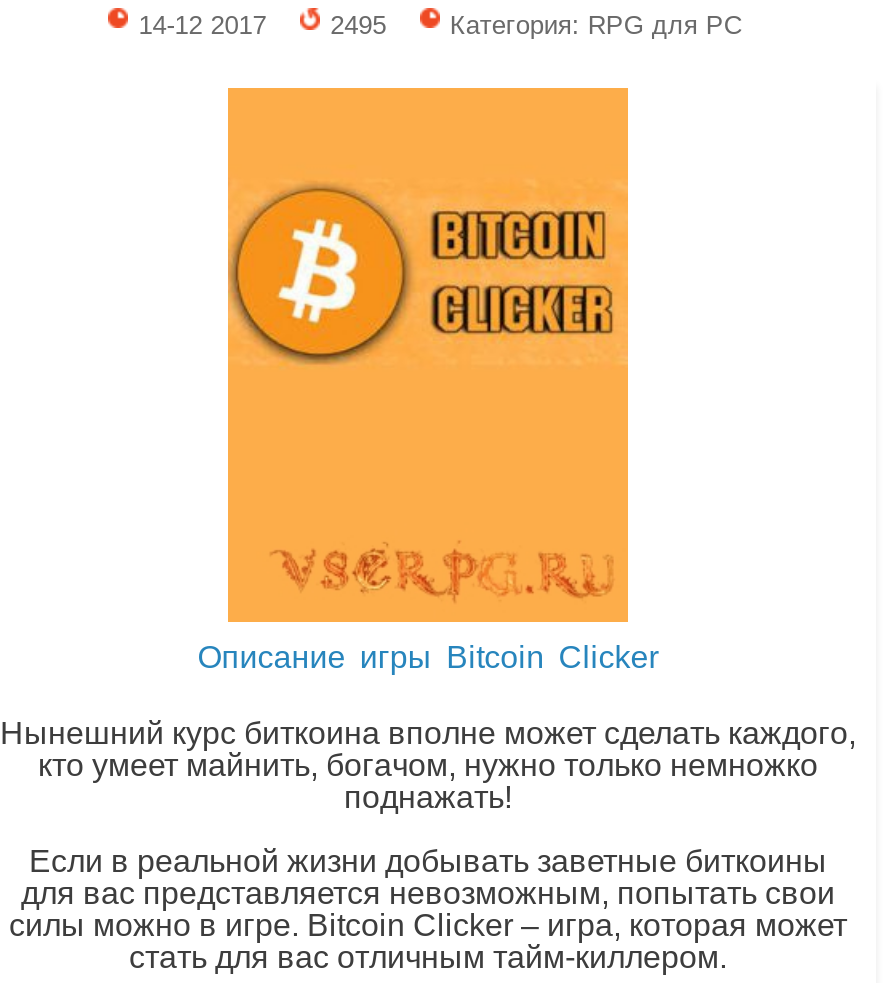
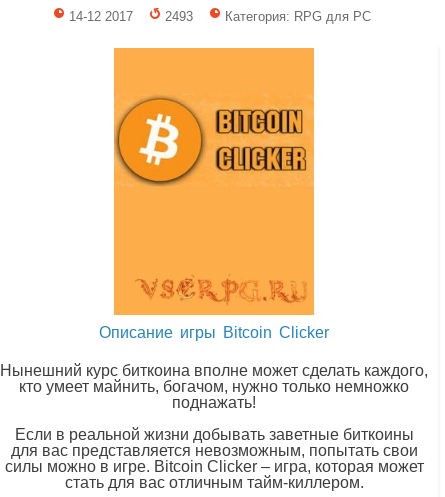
[330,10,386,40] 2495 -> [165,9,193,24] 2493

